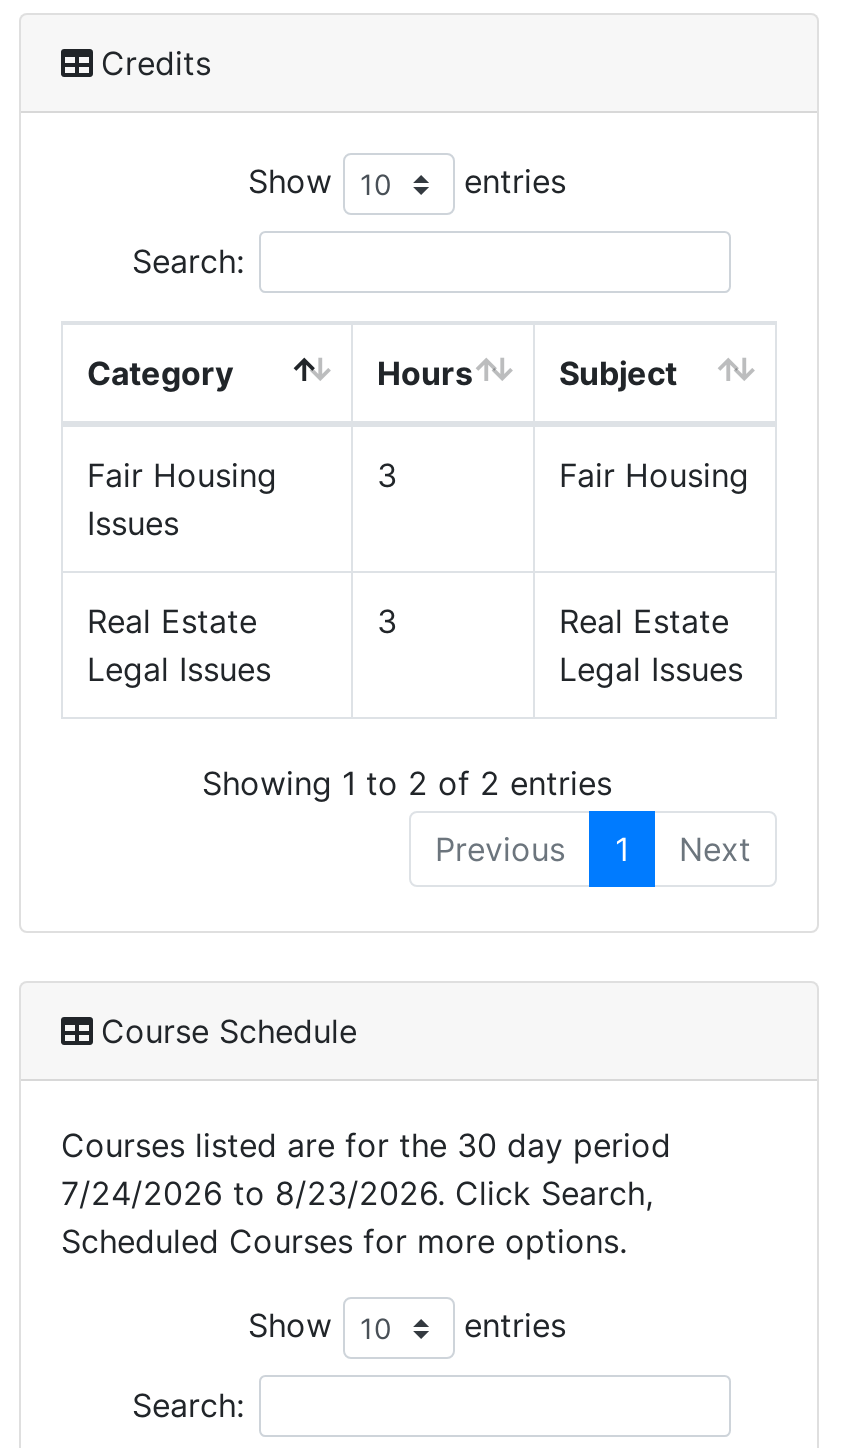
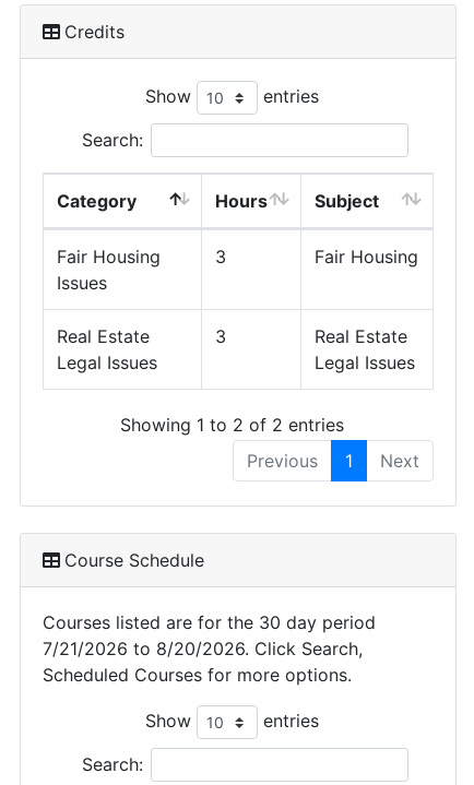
[61,1172,653,1212] 7/24/2026 to 8/23/2026. Click Search, -> [43,637,363,659] 7/21/2026 to 8/20/2026. Click Search,

